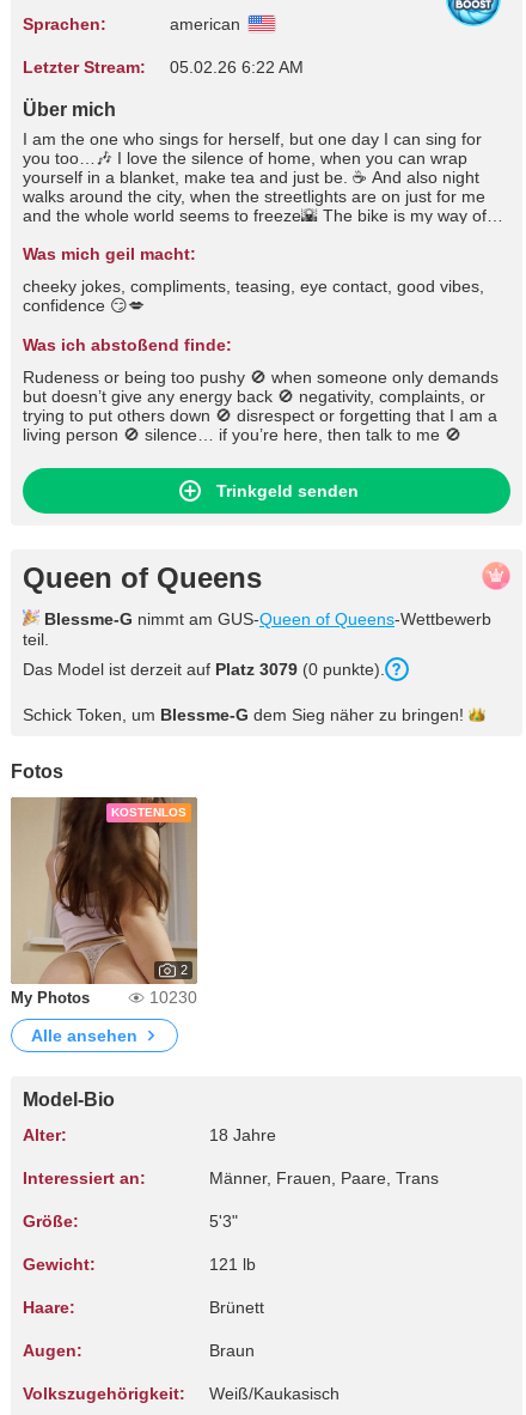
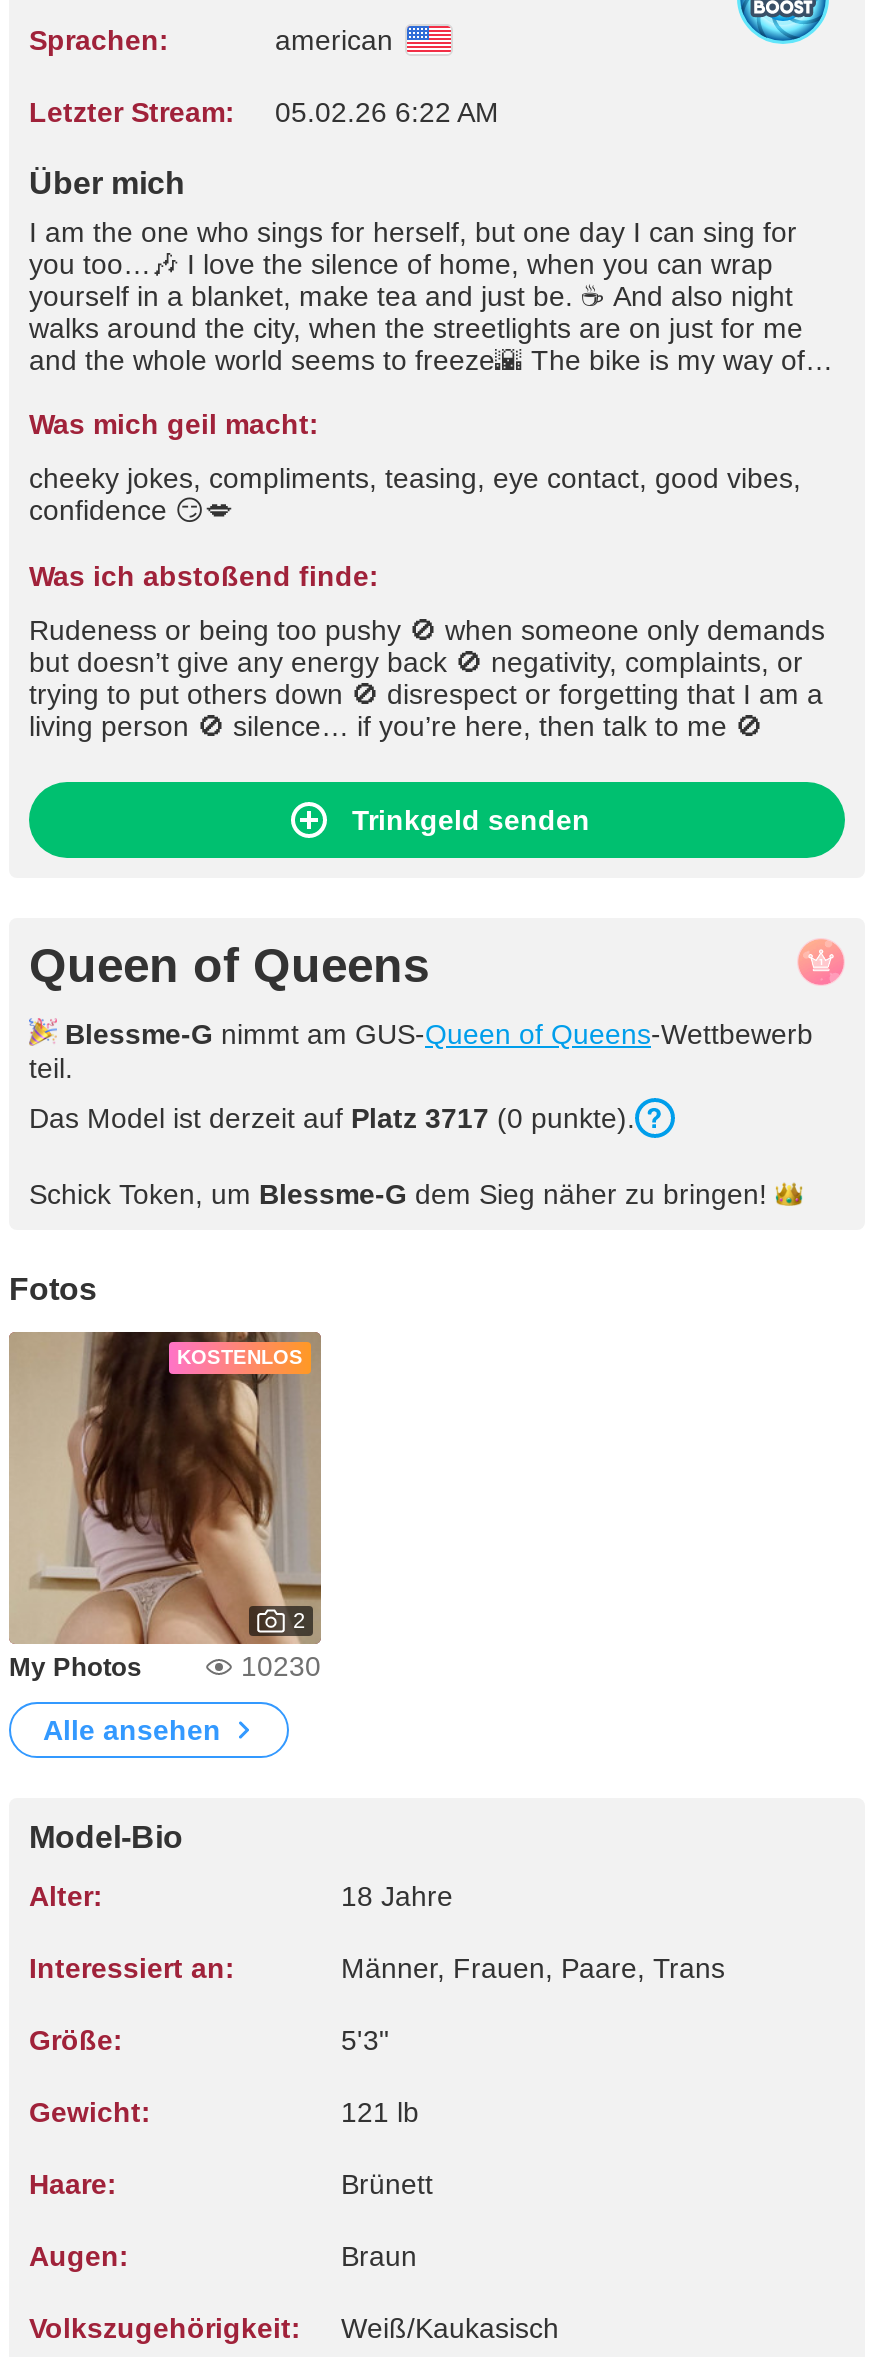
[23,660,385,679] Das Model ist derzeit auf Platz 3079 (0 punkte). -> [29,1102,635,1134] Das Model ist derzeit auf Platz 3717 (0 punkte).

